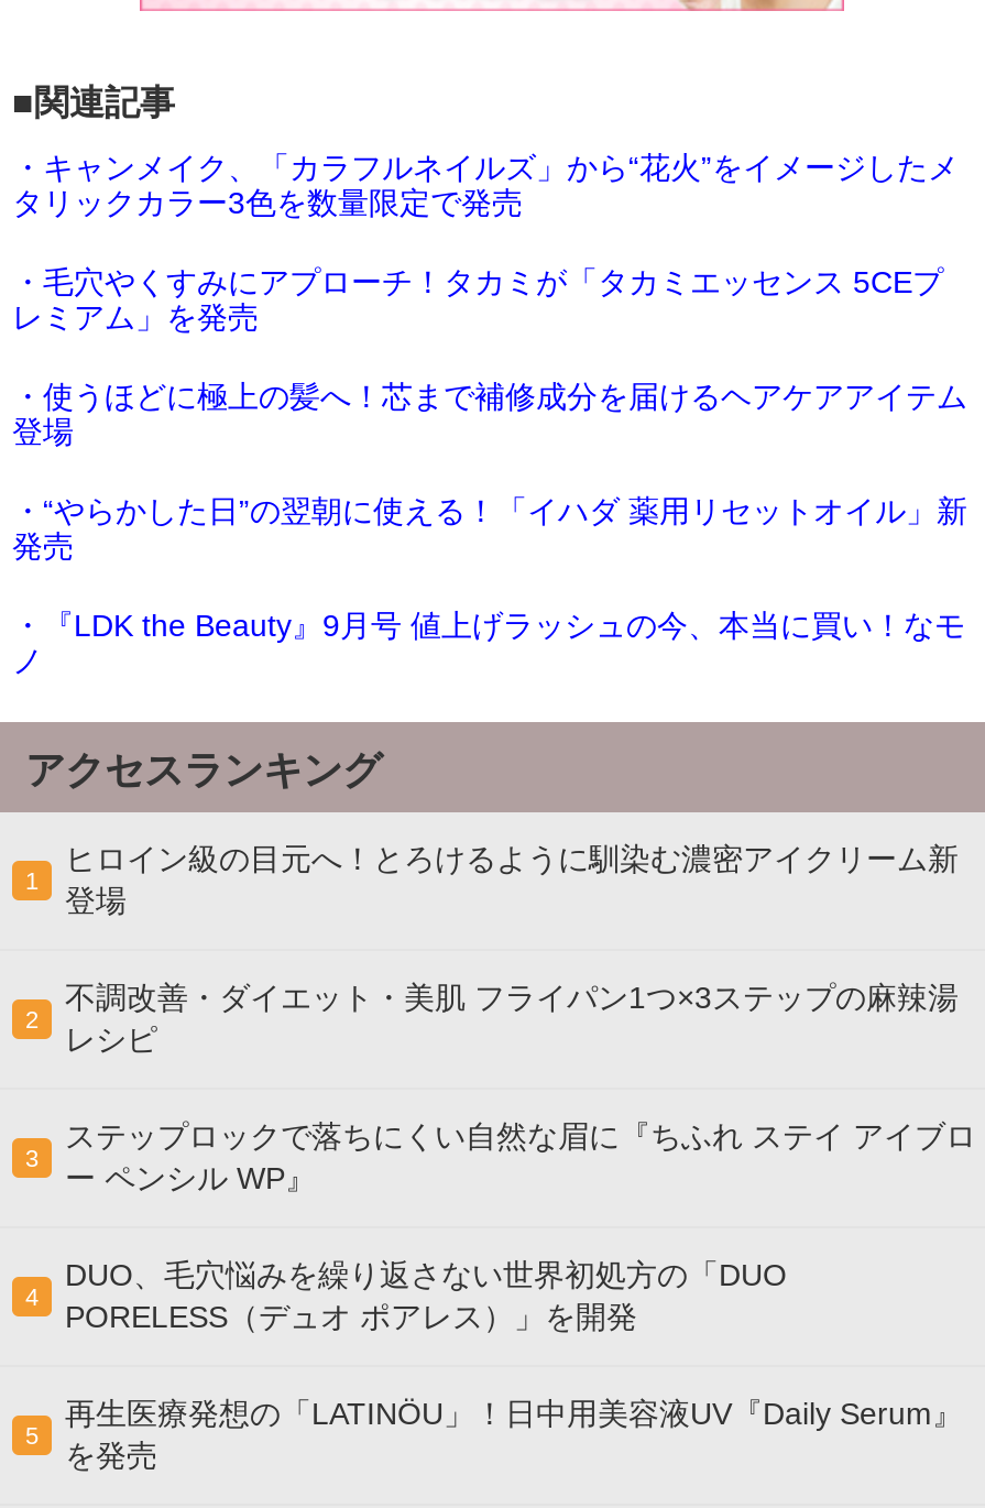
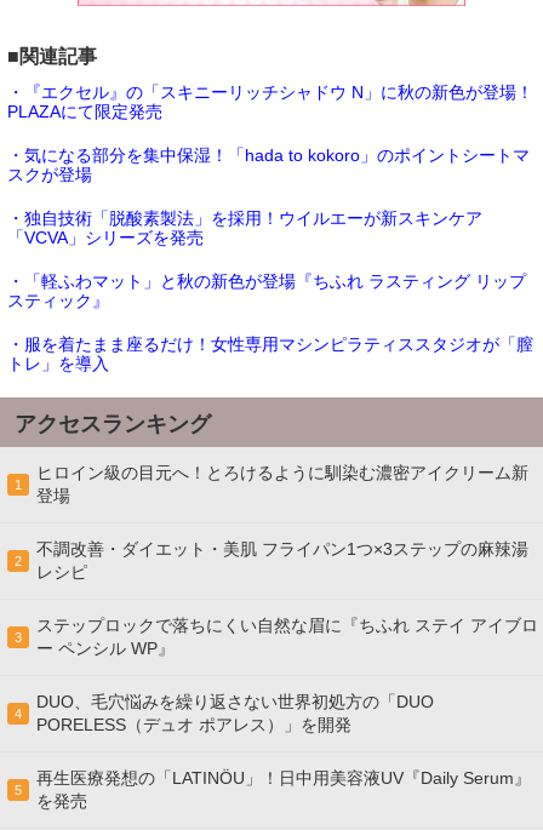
[12,150,959,220] ・キャンメイク、「カラフルネイルズ」から“花火”をイメージしたメ | タリックカラー3色を数量限定で発売 -> [7,82,533,121] ・『エクセル』の「スキニーリッチシャドウ N」に秋の新色が登場！ | PLAZAにて限定発売
[12,264,943,335] ・毛穴やくすみにアプローチ！タカミが「タカミエッセンス 5CEプ | レミアム」を発売 -> [7,145,530,184] ・気になる部分を集中保湿！「hada to kokoro」のポイントシートマ | スクが登場
[12,379,967,449] ・使うほどに極上の髪へ！芯まで補修成分を届けるヘアケアアイテム | 登場 -> [7,208,482,247] ・独自技術「脱酸素製法」を採用！ウイルエーが新スキンケア | 「VCVA」シリーズを発売
[12,493,967,564] ・“やらかした日”の翌朝に使える！「イハダ 薬用リセットオイル」新 | 発売 -> [7,271,526,310] ・「軽ふわマット」と秋の新色が登場『ちふれ ラスティング リップ | スティック』
[12,608,965,678] ・『LDK the Beauty』9月号 値上げラッシュの今、本当に買い！なモ | ノ -> [7,334,533,373] ・服を着たまま座るだけ！女性専用マシンピラティススタジオが「膣 | トレ」を導入

